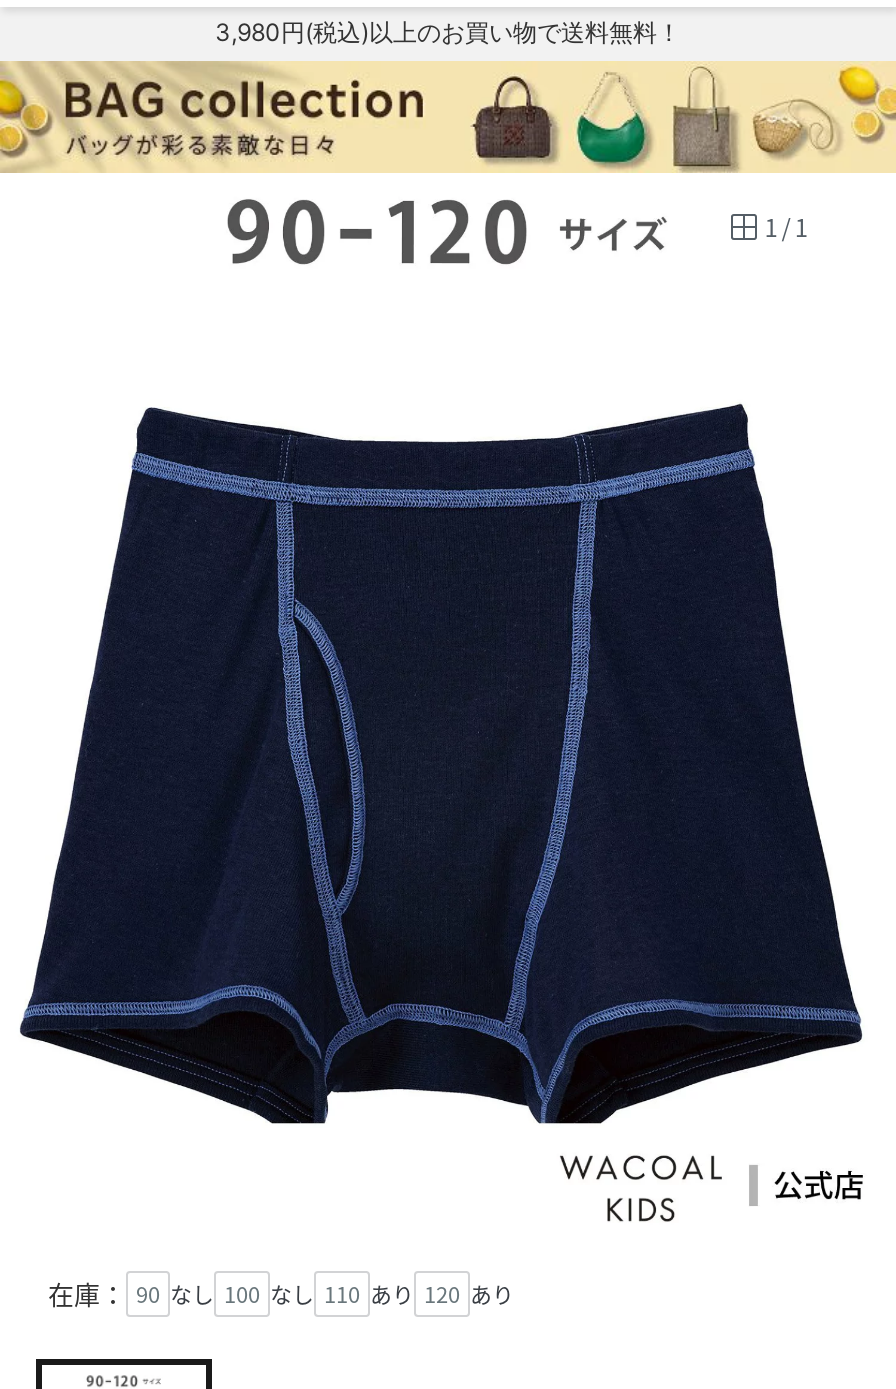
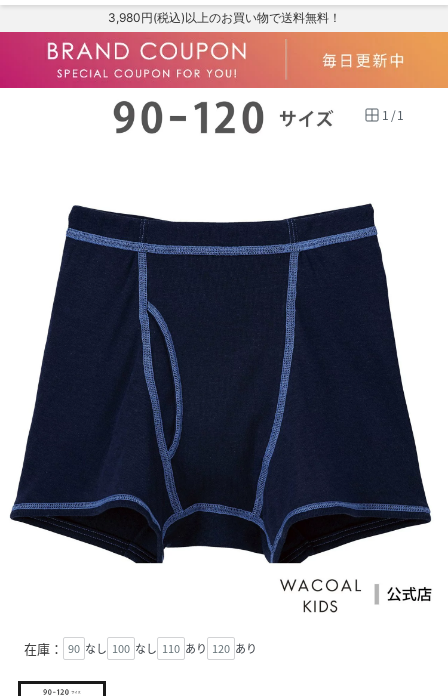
[6,61,890,173] [image] -> [3,31,445,89] [image]

